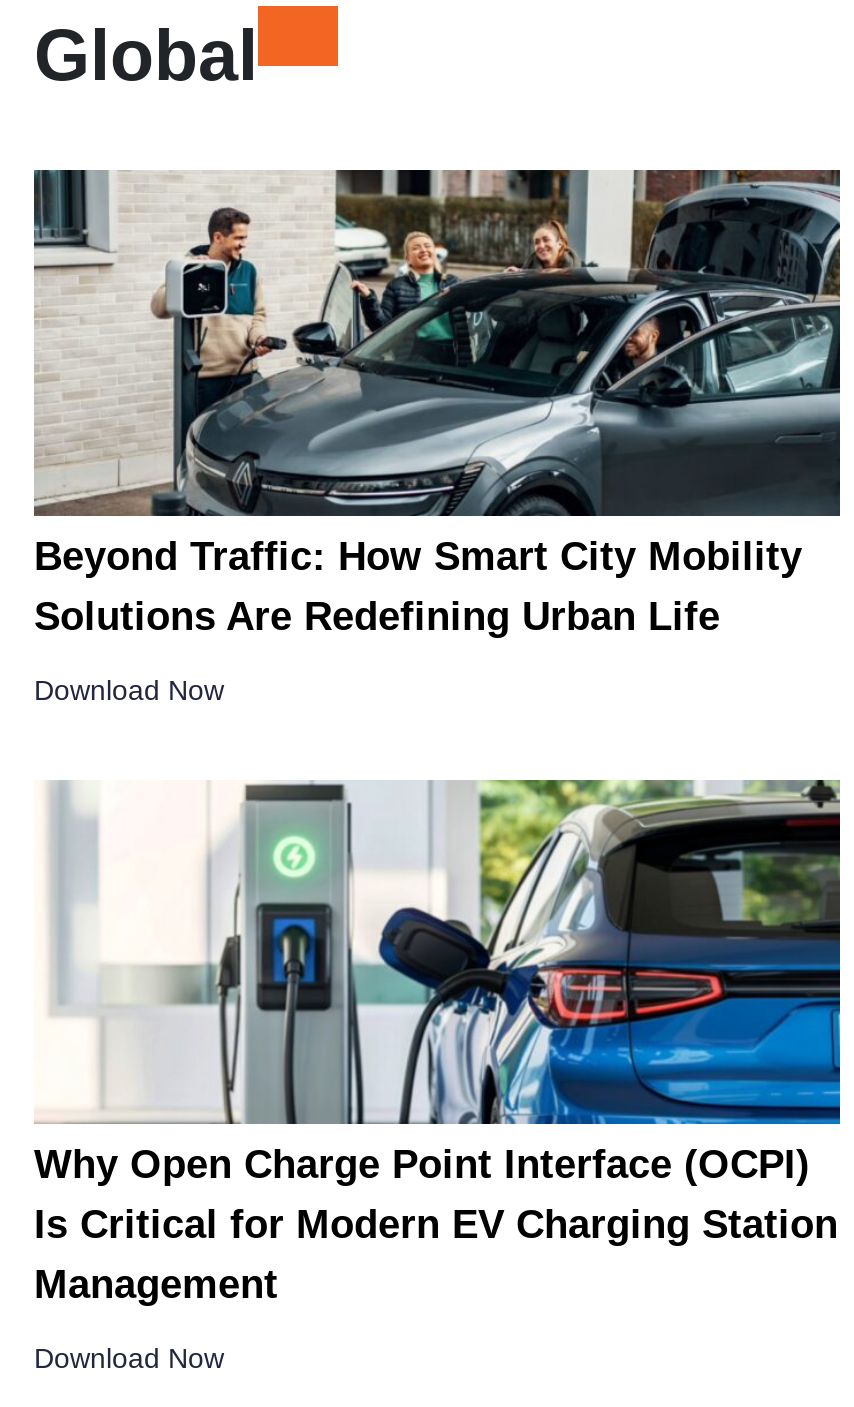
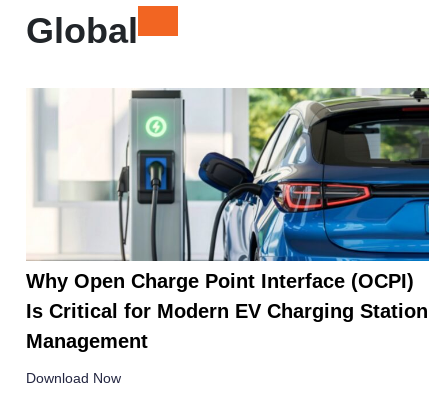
[32,168,842,705] [image] | Beyond Traffic: How Smart City Mobility | Solutions Are Redefining Urban Life | Download Now -> none

